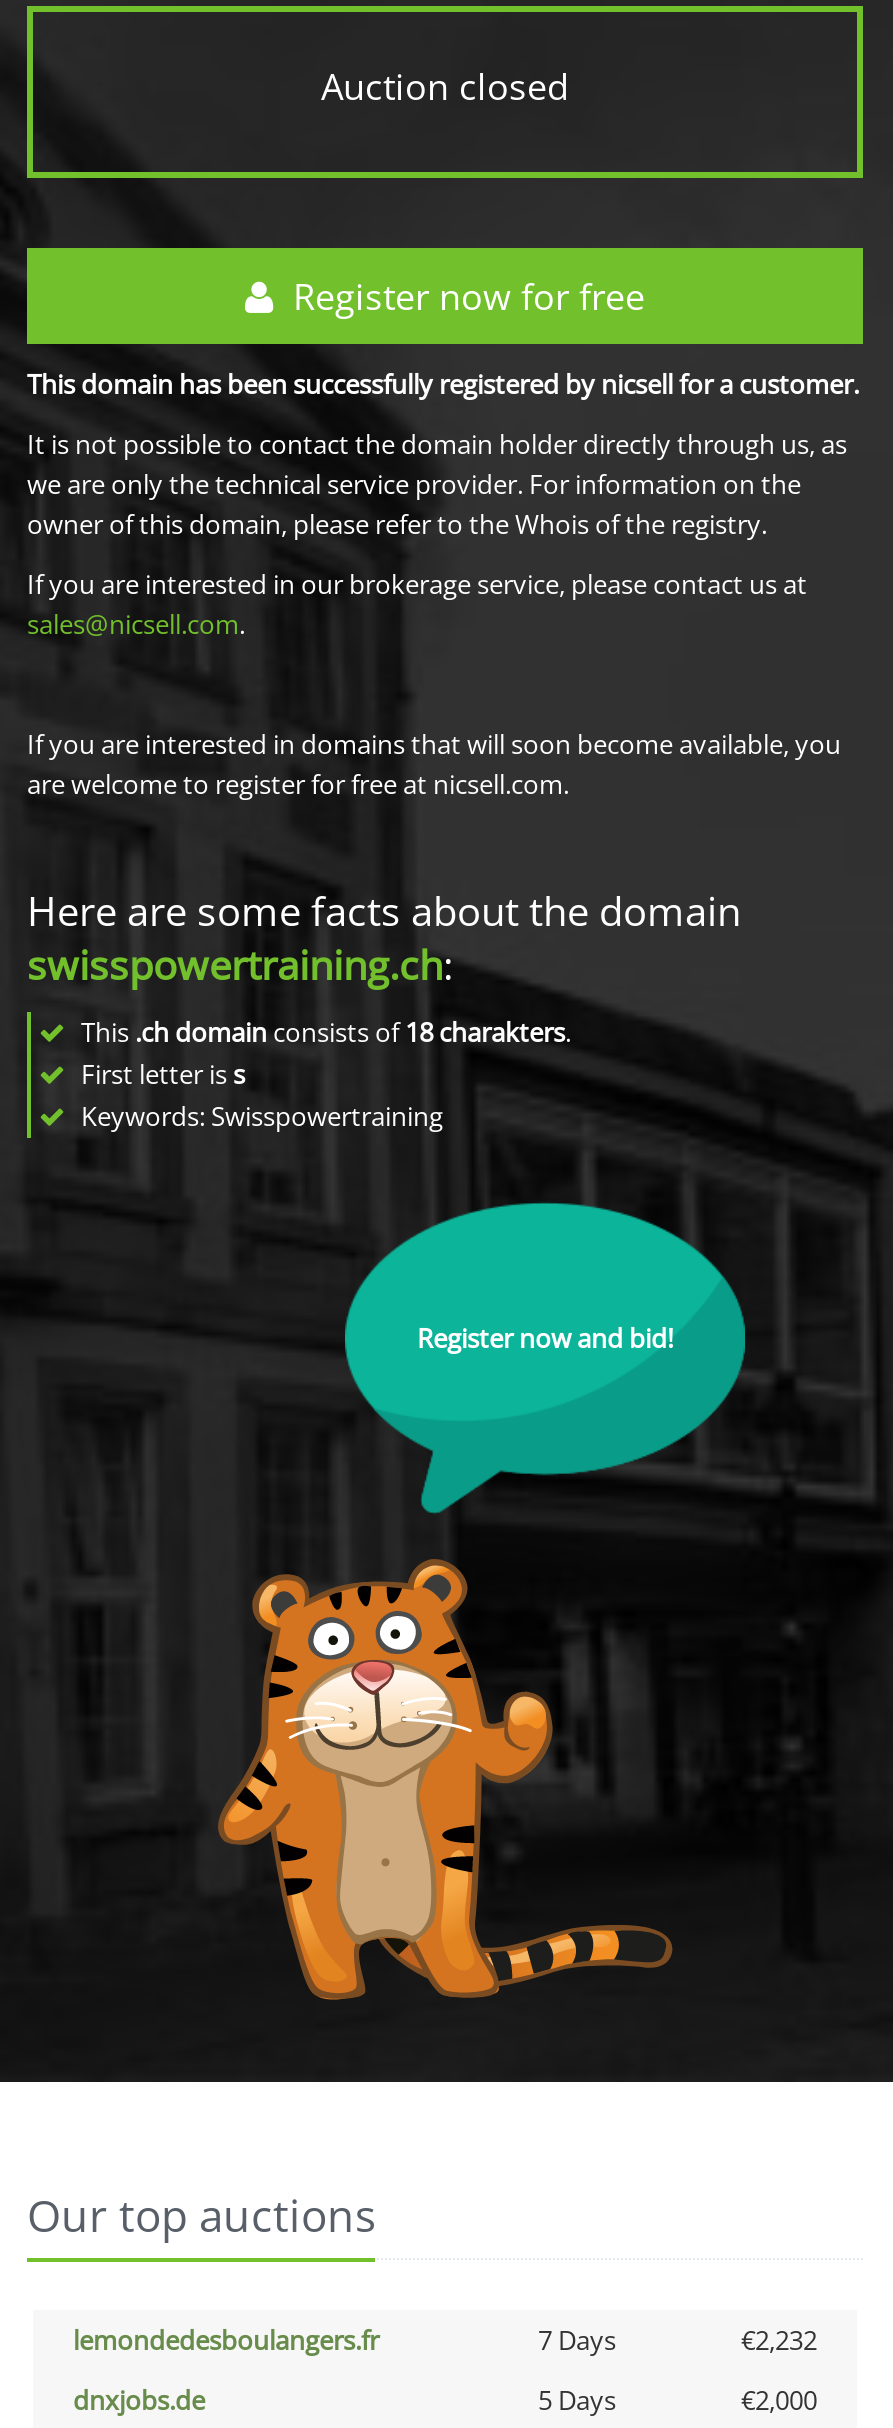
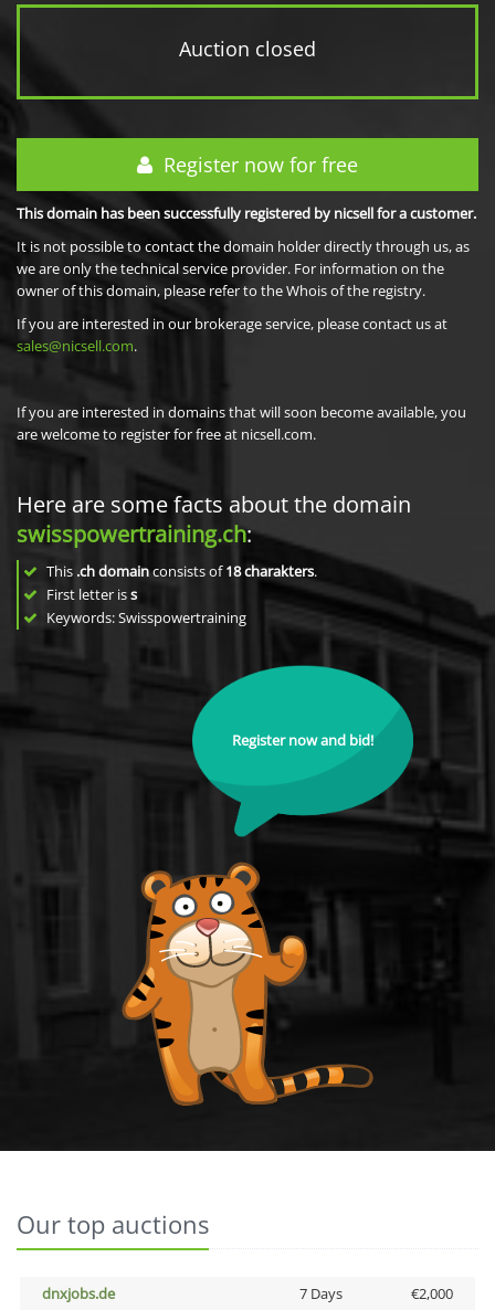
[73,2322,817,2358] lemondedesboulangers.fr | 7 Days | €2,232 -> none
[538,2382,616,2418] 5 Days -> [299,1283,342,1303] 7 Days

